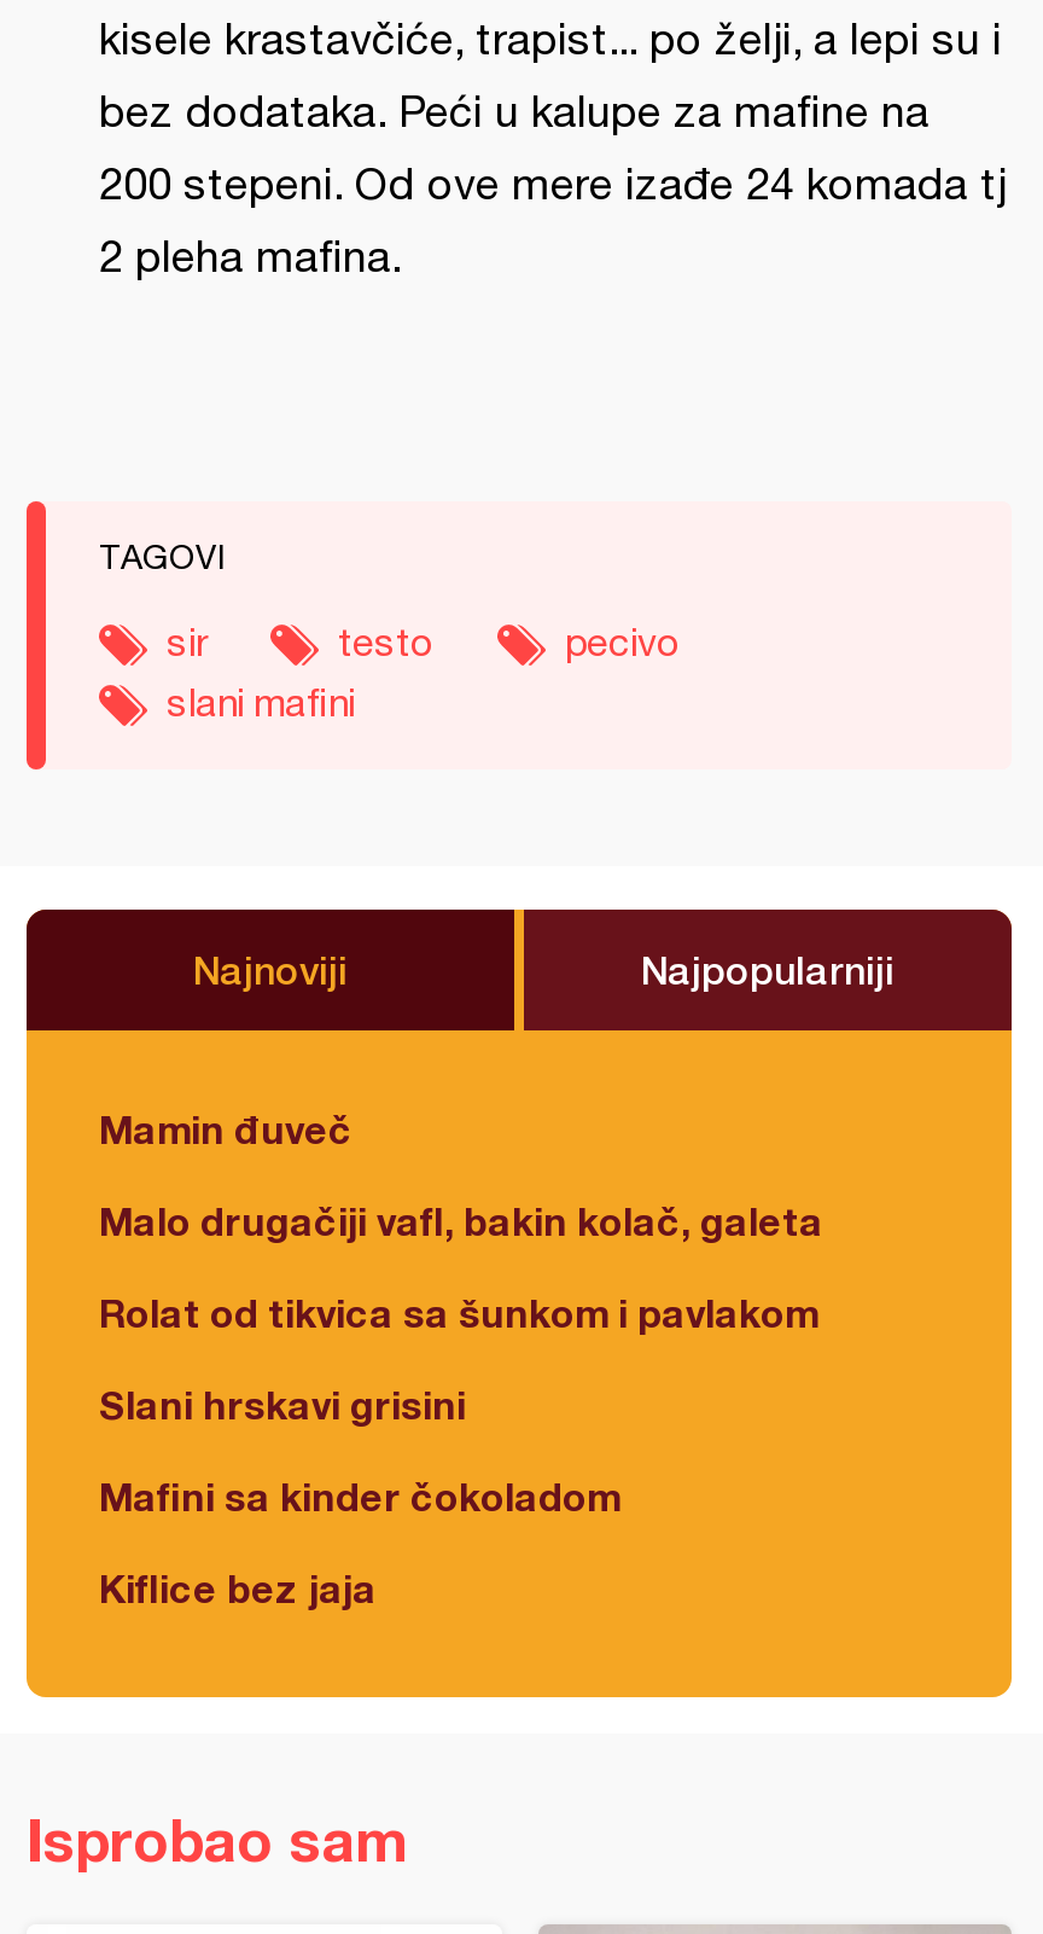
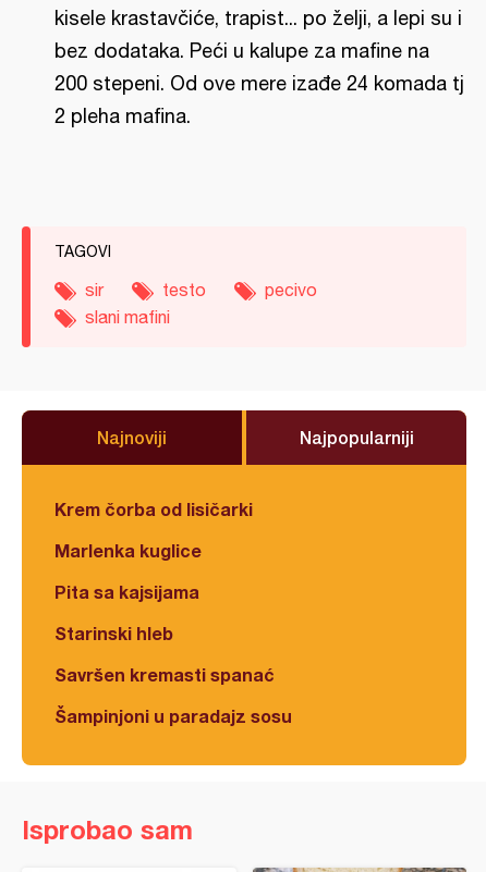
[99,1105,352,1151] Mamin đuveč -> [54,499,253,519] Krem čorba od lisičarki
[99,1197,823,1243] Malo drugačiji vafl, bakin kolač, galeta -> [54,540,202,561] Marlenka kuglice
[99,1289,818,1335] Rolat od tikvica sa šunkom i pavlakom -> [54,581,199,602] Pita sa kajsijama
[99,1381,466,1427] Slani hrskavi grisini -> [54,623,173,643] Starinski hleb
[99,1473,620,1518] Mafini sa kinder čokoladom -> [54,664,275,685] Savršen kremasti spanać
[99,1564,377,1610] Kiflice bez jaja -> [54,705,292,726] Šampinjoni u paradajz sosu

